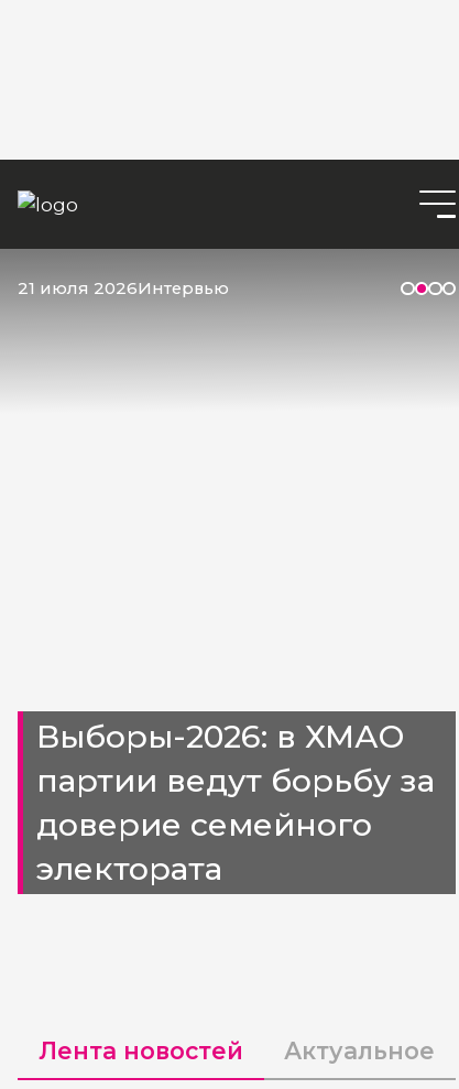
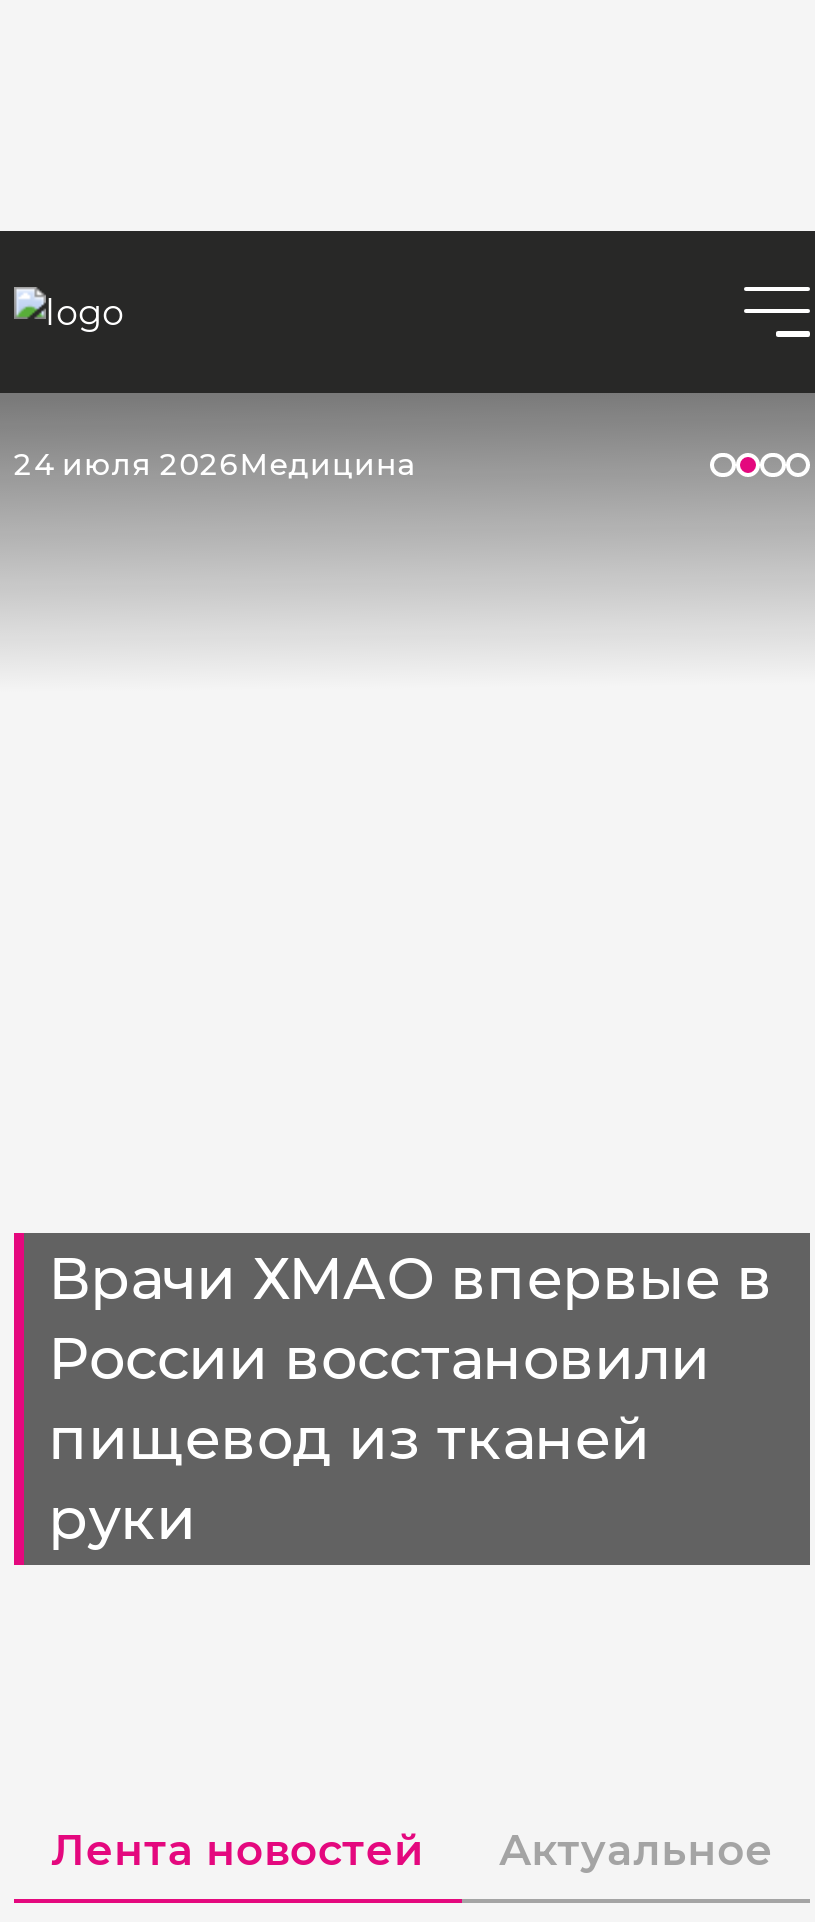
[18,278,229,298] 21 июля 2026Интервью -> [14,447,414,483] 24 июля 2026Медицина
[37,717,435,887] Выборы-2026: в ХМАО | партии ведут борьбу за | доверие семейного | электората -> [49,1243,773,1553] Врачи ХМАО впервые в | России восстановили | пищевод из тканей | руки

